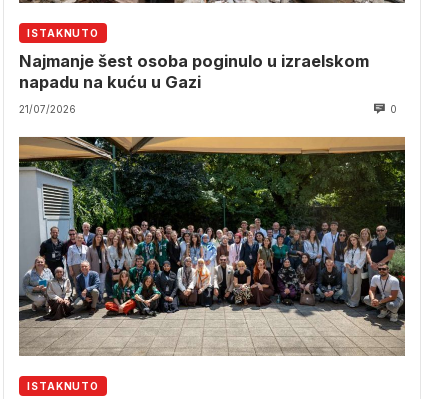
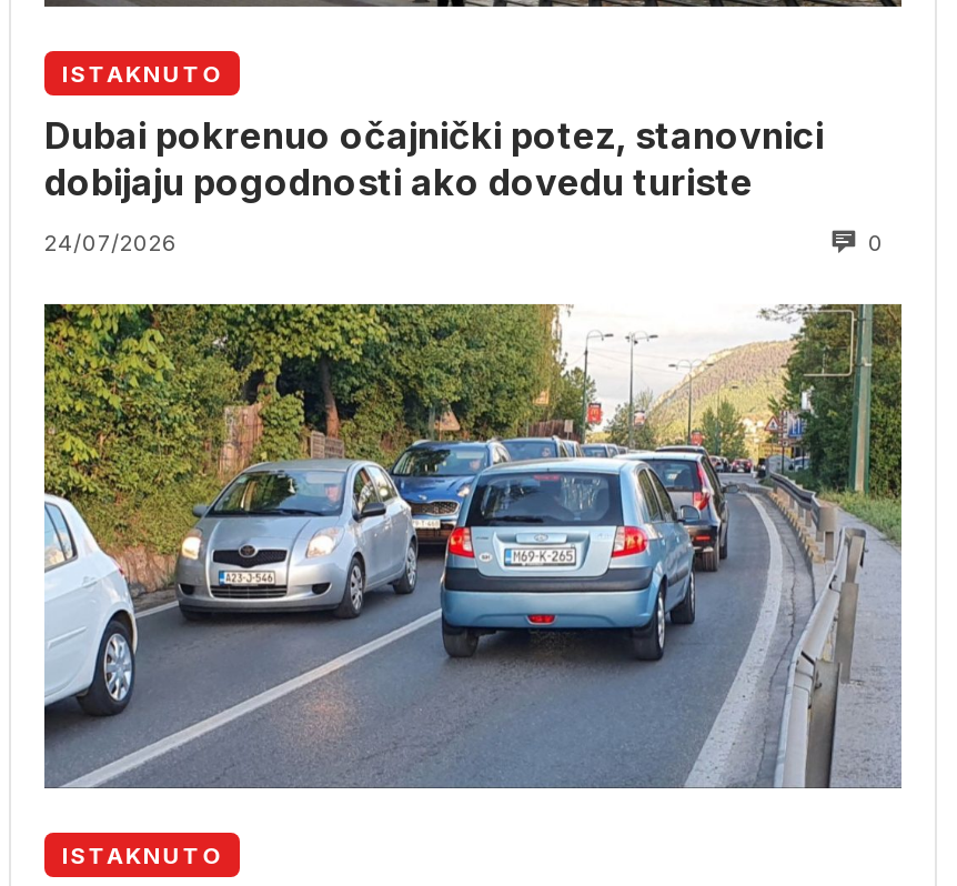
[19,51,369,92] Najmanje šest osoba poginulo u izraelskom | napadu na kuću u Gazi -> [44,114,824,205] Dubai pokrenuo očajnički potez, stanovnici | dobijaju pogodnosti ako dovedu turiste
[19,103,76,115] 21/07/2026 -> [44,230,178,256] 24/07/2026
[18,136,406,356] [image] -> [42,302,904,791] [image]

